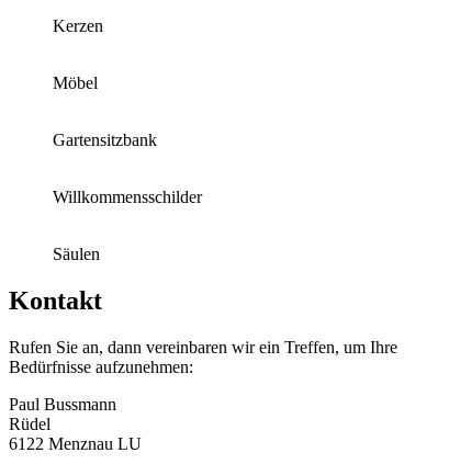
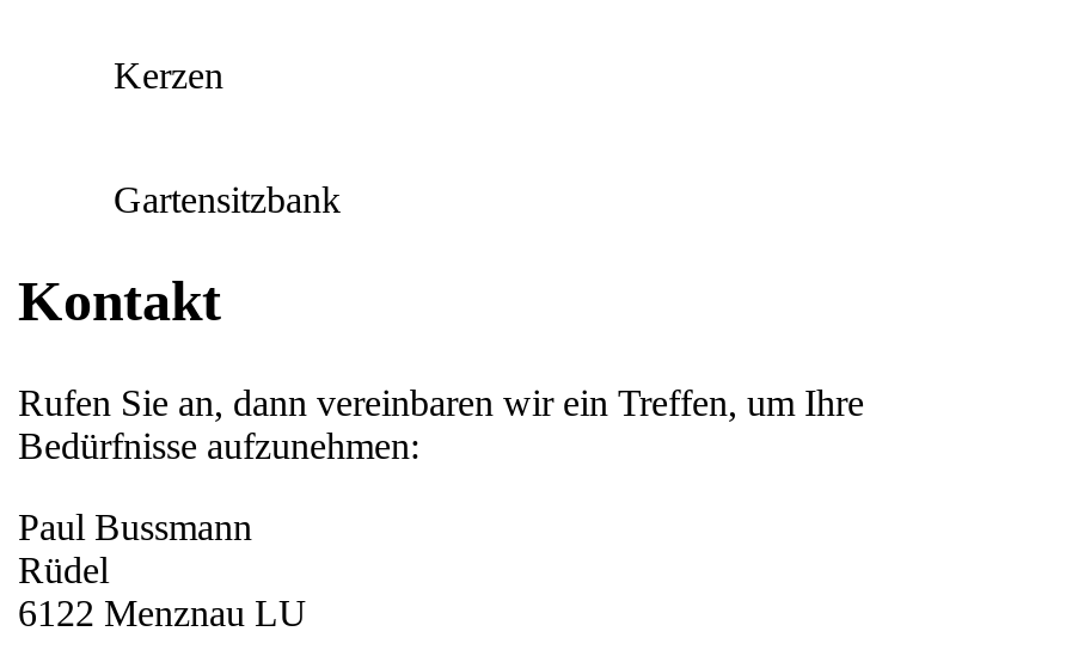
[53,74,98,93] Möbel -> none
[53,188,202,264] Willkommensschilder | Säulen -> none

